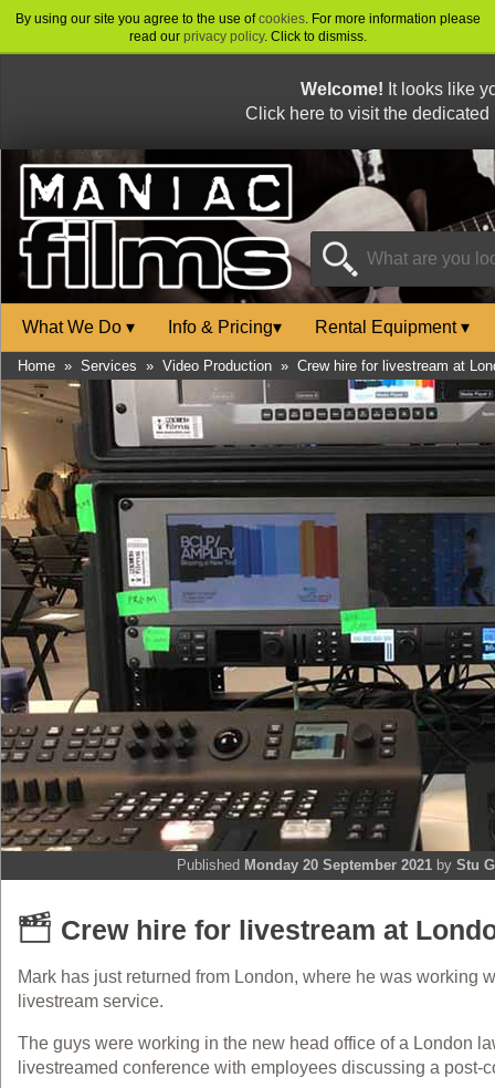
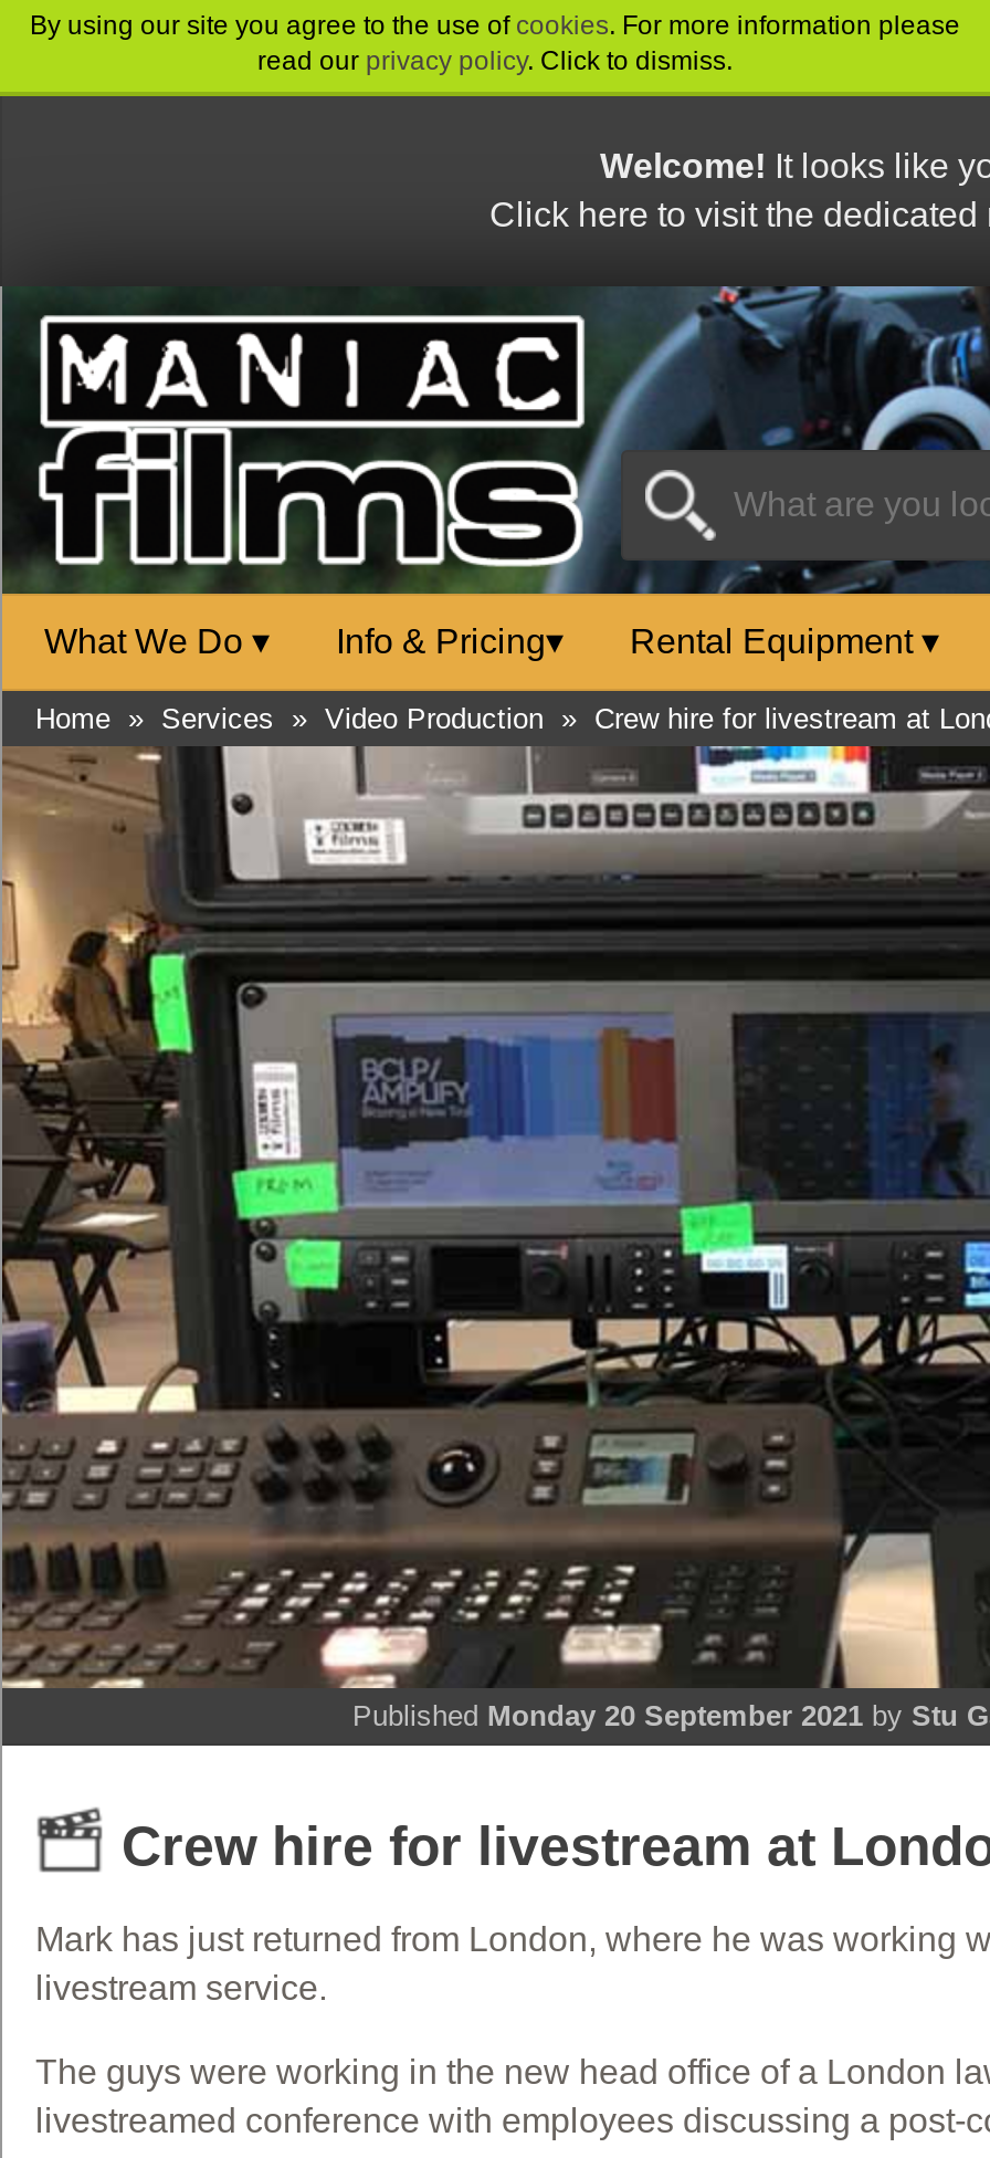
[3,148,492,304] [image] -> [7,284,983,596] [image]

